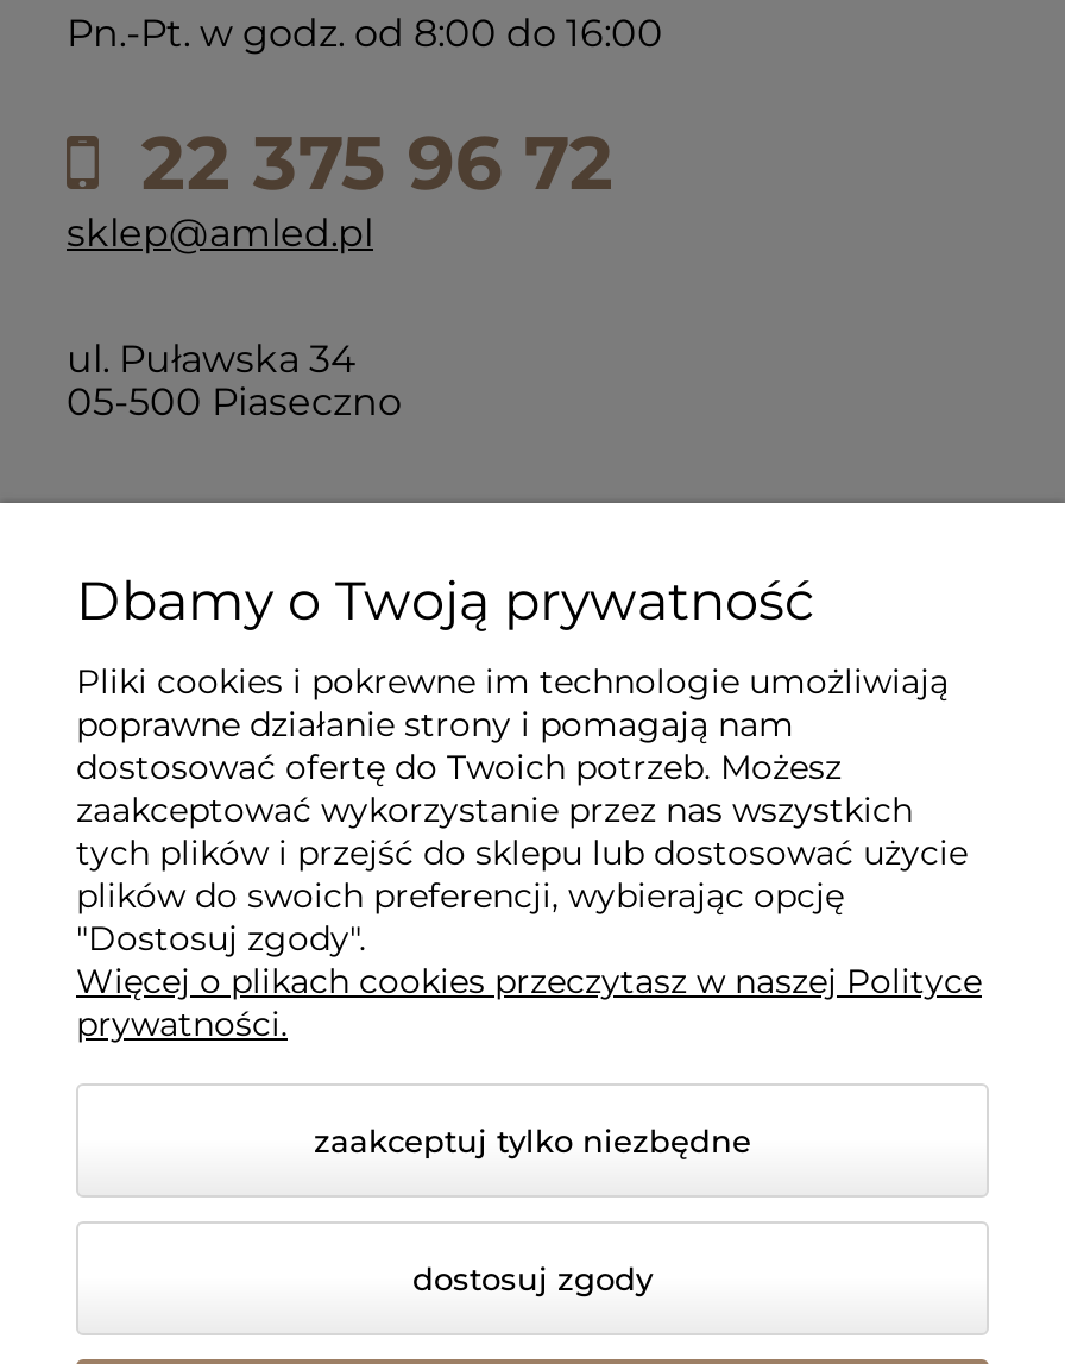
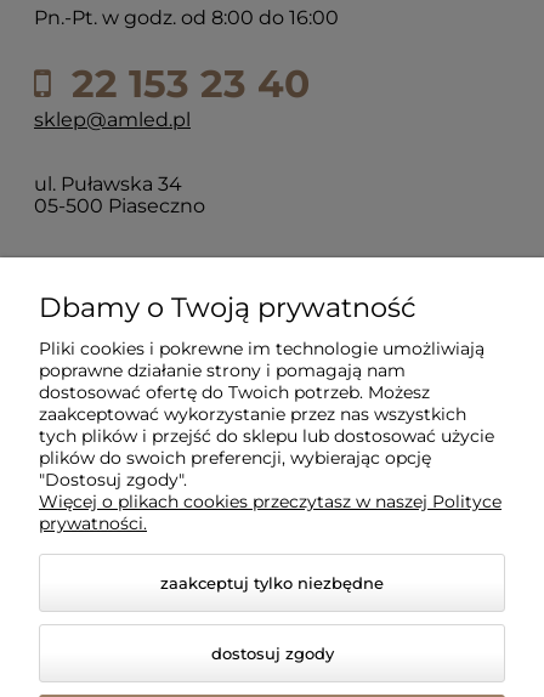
[120,118,614,208] 22 375 96 72 -> [61,61,310,107] 22 153 23 40

